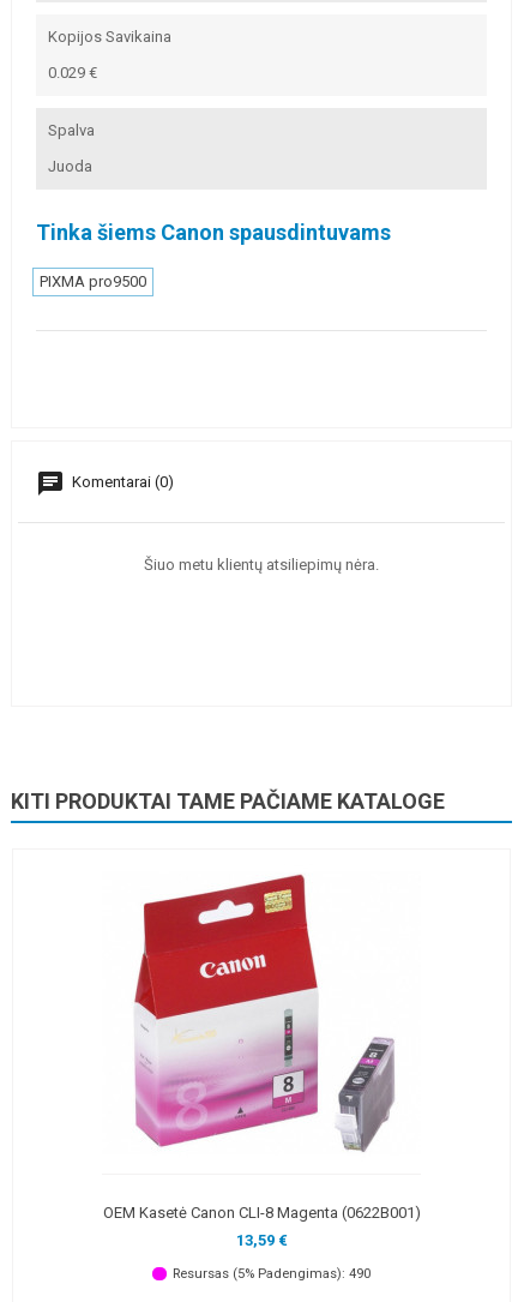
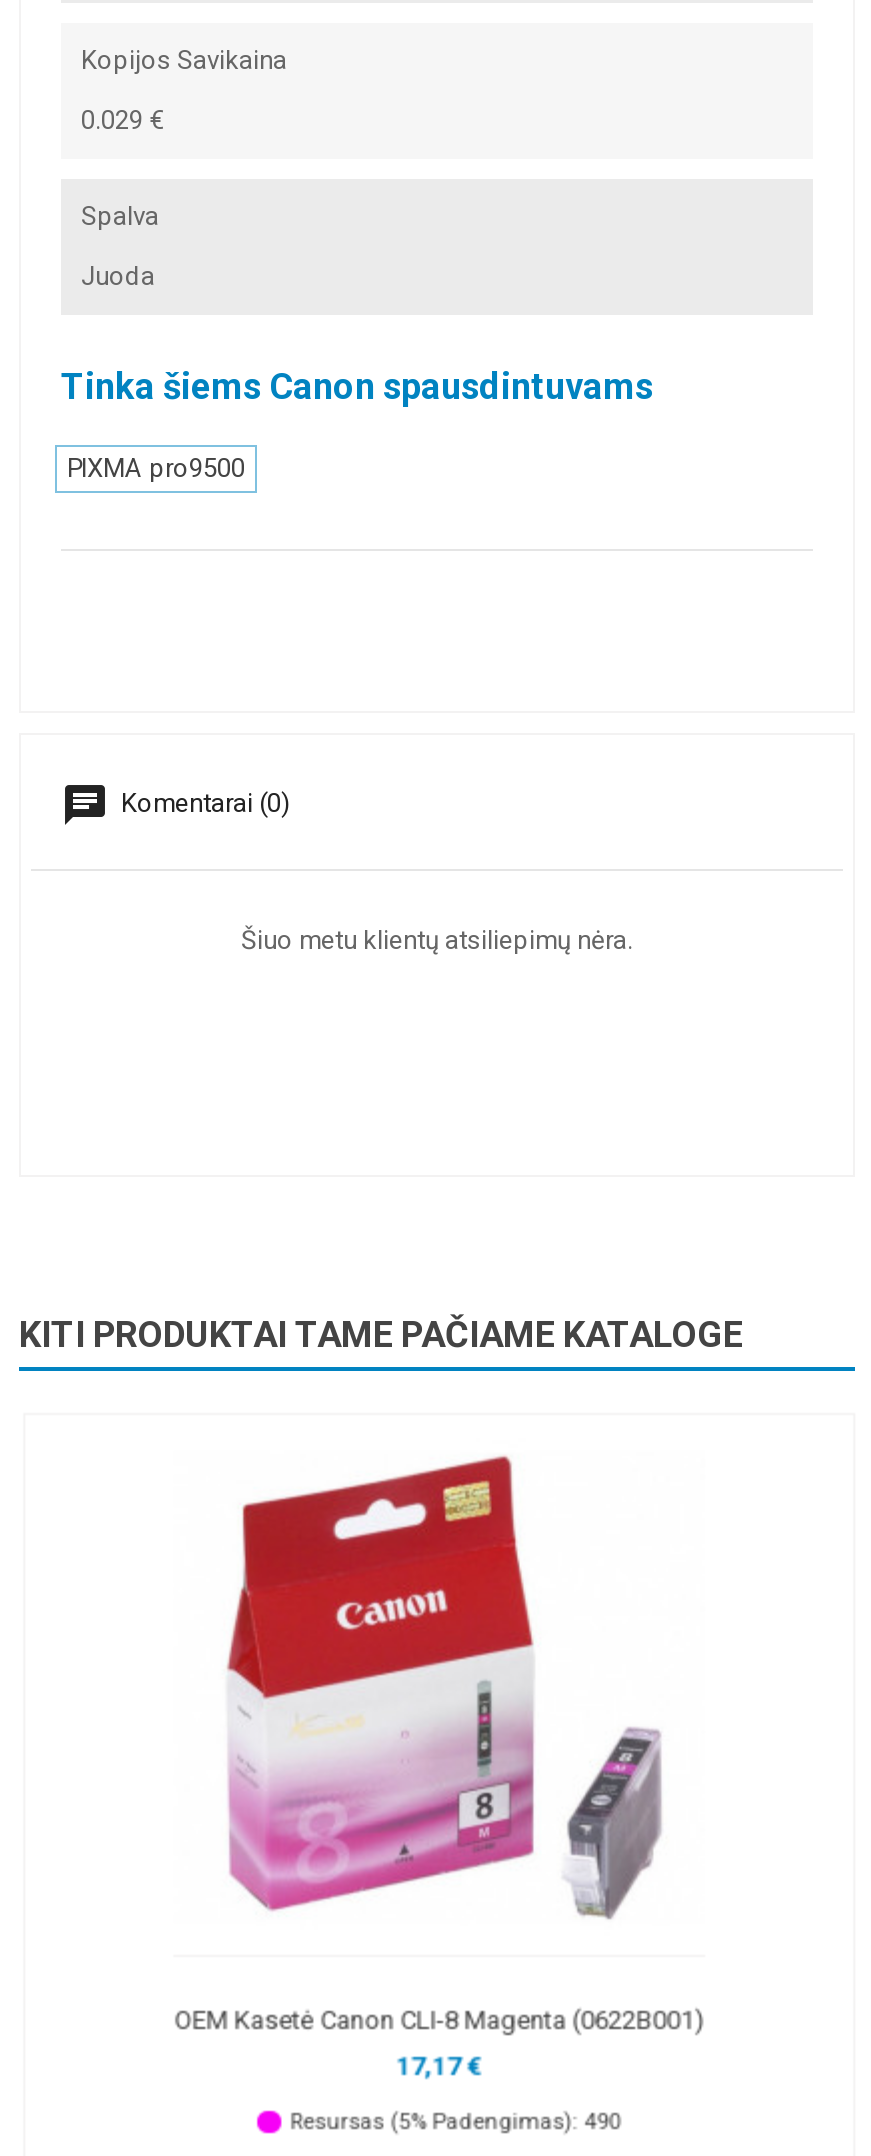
[236,1231,287,1249] 13,59 € -> [394,2050,480,2080] 17,17 €

